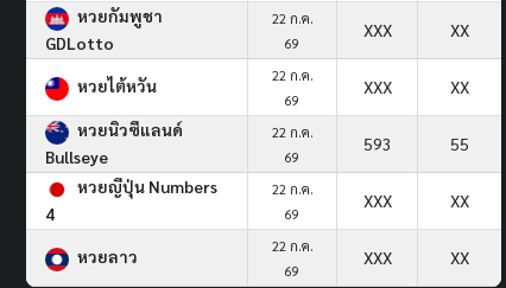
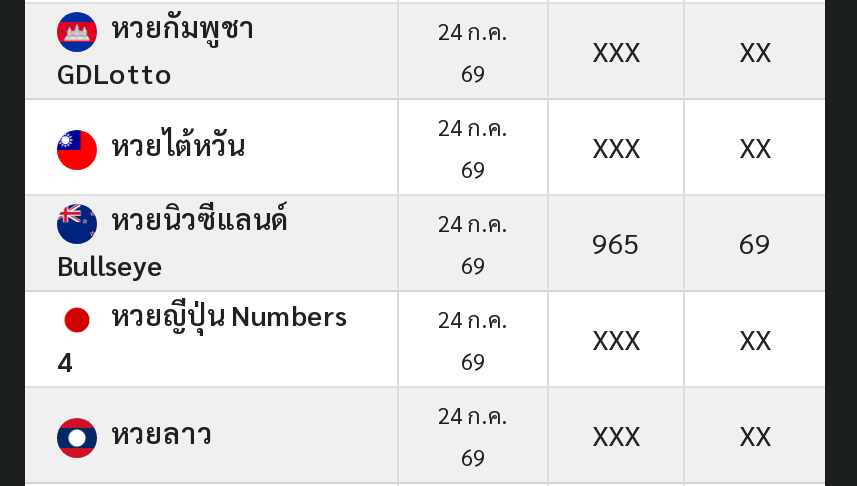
[271,9,313,27] 22 ก.ค. -> [438,16,508,46] 24 ก.ค.
[271,66,313,84] 22 ก.ค. -> [438,112,508,142] 24 ก.ค.
[271,123,313,141] 22 ก.ค. -> [438,208,508,238] 24 ก.ค.
[363,133,391,154] 593 -> [592,224,640,260] 965
[450,133,469,154] 55 -> [739,224,771,260] 69
[271,180,313,198] 22 ก.ค. -> [438,304,508,334] 24 ก.ค.
[271,237,313,255] 22 ก.ค. -> [438,400,508,430] 24 ก.ค.

